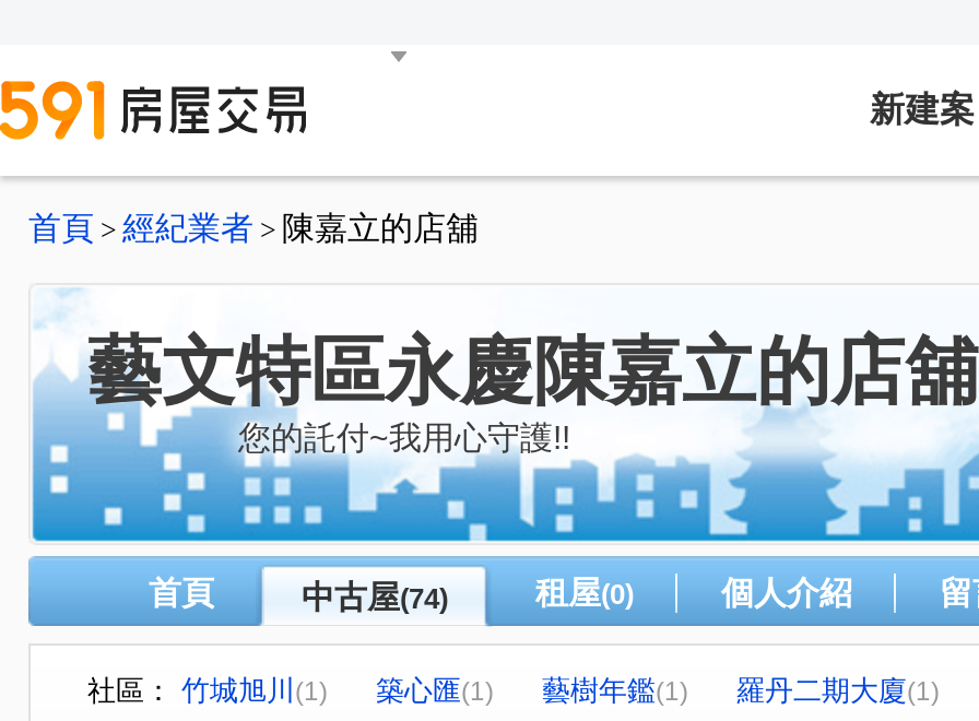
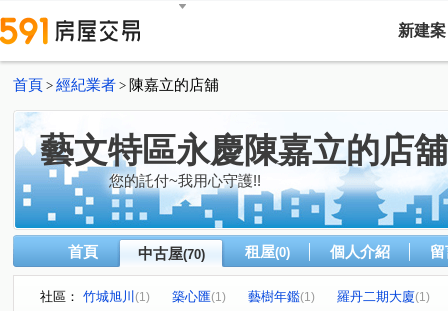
[302,578,448,615] 中古屋(74) -> [138,245,205,262] 中古屋(70)

